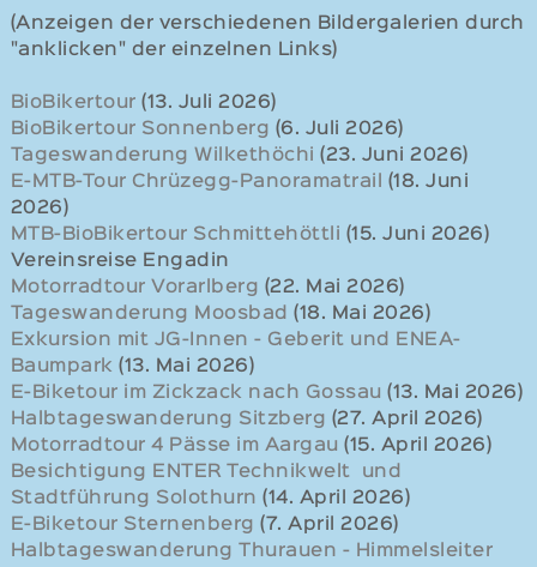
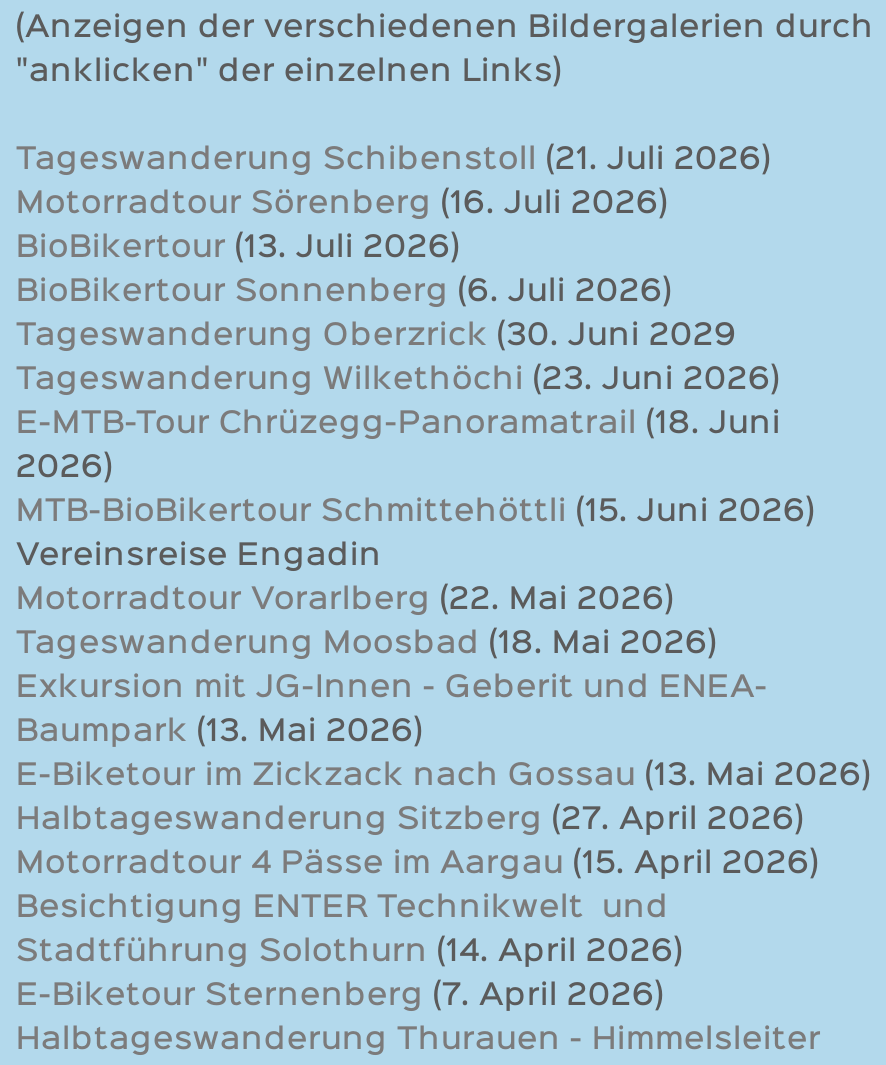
none -> [16,148,771,220] Tageswanderung Schibenstoll (21. Juli 2026) | Motorradtour Sörenberg (16. Juli 2026)
none -> [16,324,737,352] Tageswanderung Oberzrick (30. Juni 2029

